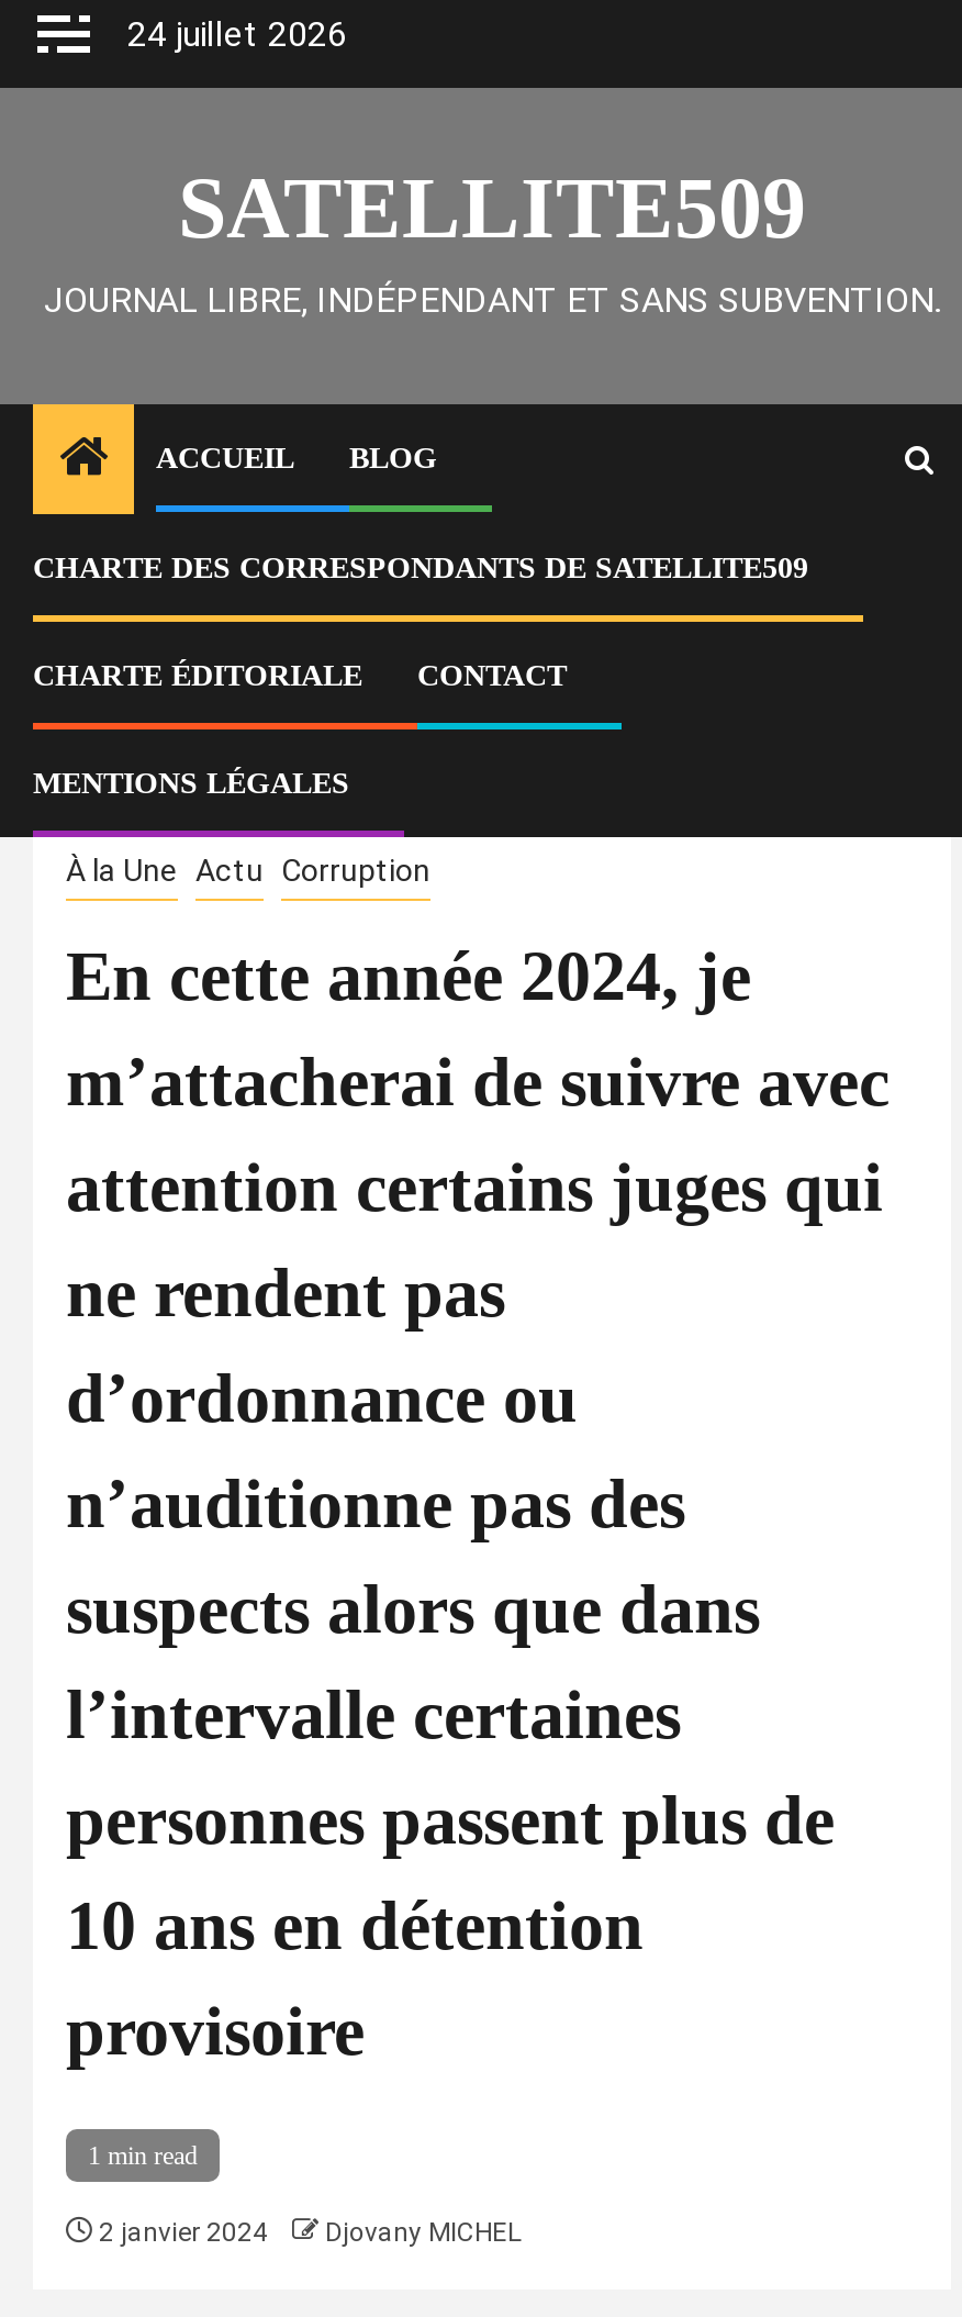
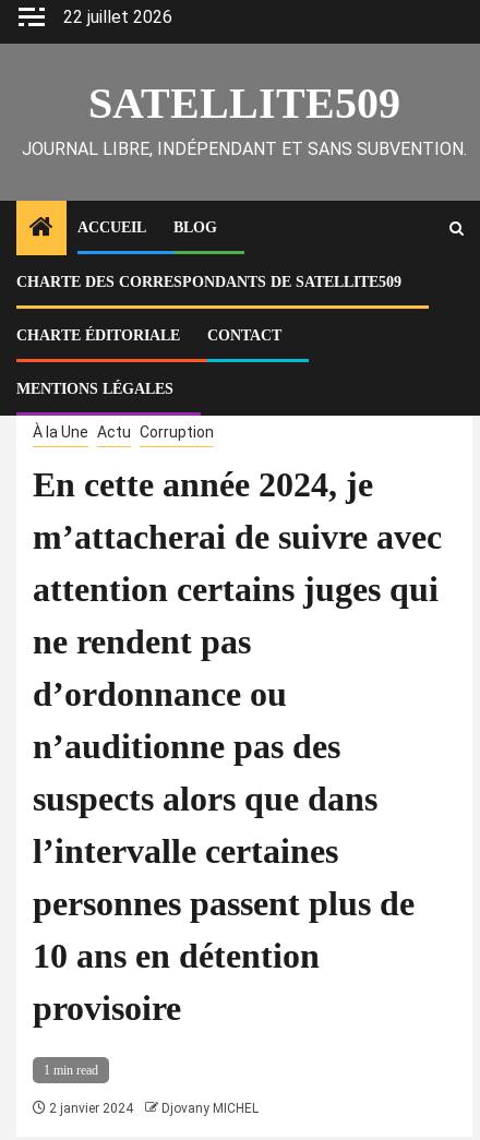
[127,13,347,55] 24 juillet 2026 -> [63,7,172,27] 22 juillet 2026

